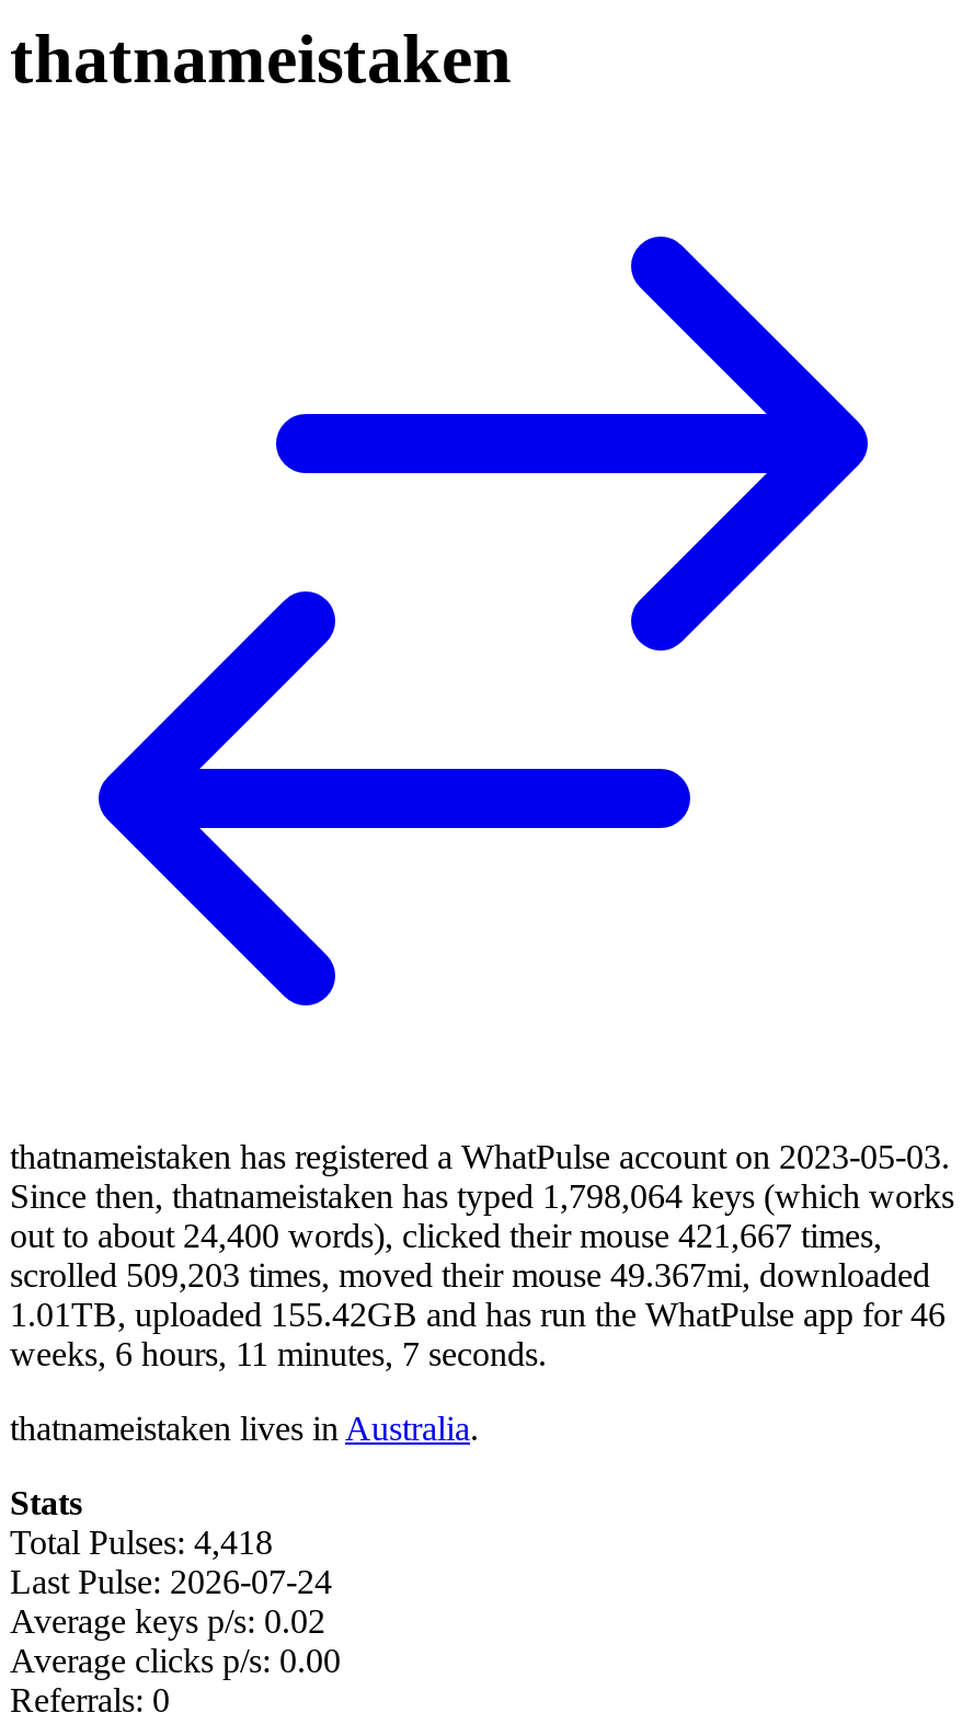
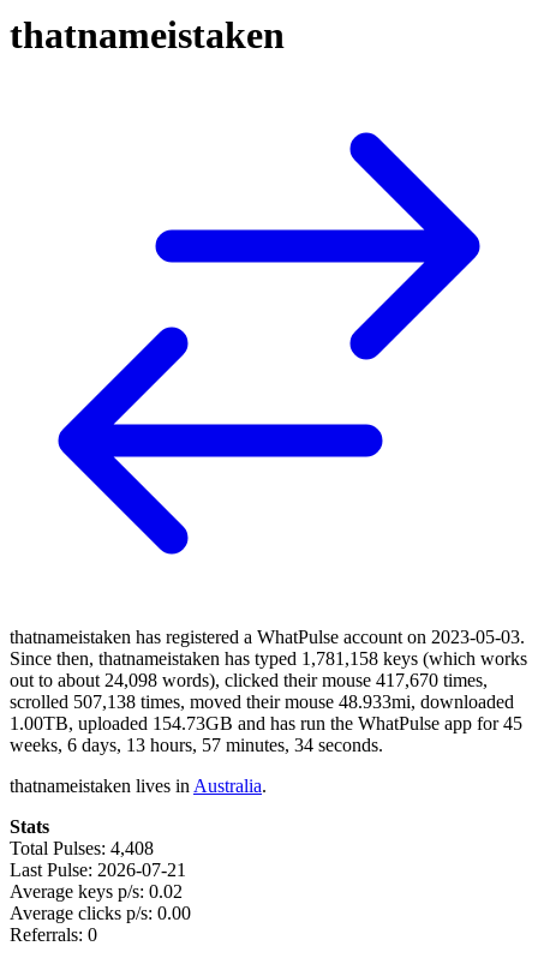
[10,1177,954,1372] Since then, thatnameistaken has typed 1,798,064 keys (which works | out to about 24,400 words), clicked their mouse 421,667 times, | scrolled 509,203 times, moved their mouse 49.367mi, downloaded | 1.01TB, uploaded 155.42GB and has run the WhatPulse app for 46 | weeks, 6 hours, 11 minutes, 7 seconds. -> [10,648,527,755] Since then, thatnameistaken has typed 1,781,158 keys (which works | out to about 24,098 words), clicked their mouse 417,670 times, | scrolled 507,138 times, moved their mouse 48.933mi, downloaded | 1.00TB, uploaded 154.73GB and has run the WhatPulse app for 45 | weeks, 6 days, 13 hours, 57 minutes, 34 seconds.
[10,1523,273,1560] Total Pulses: 4,418 -> [10,838,154,858] Total Pulses: 4,408
[10,1562,332,1600] Last Pulse: 2026-07-24 -> [10,859,186,880] Last Pulse: 2026-07-21

